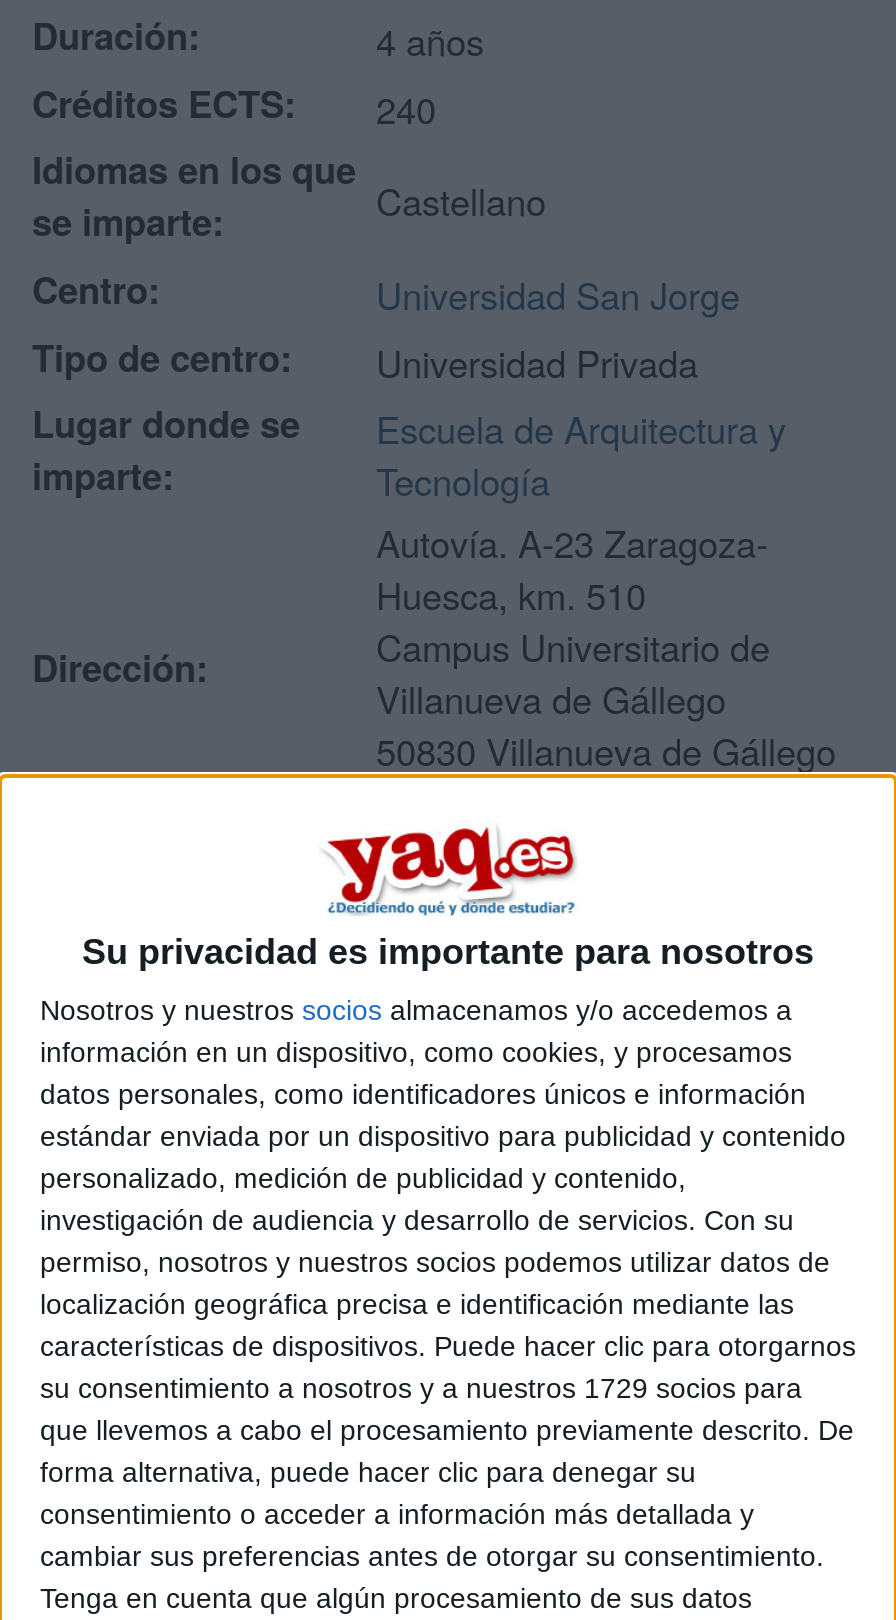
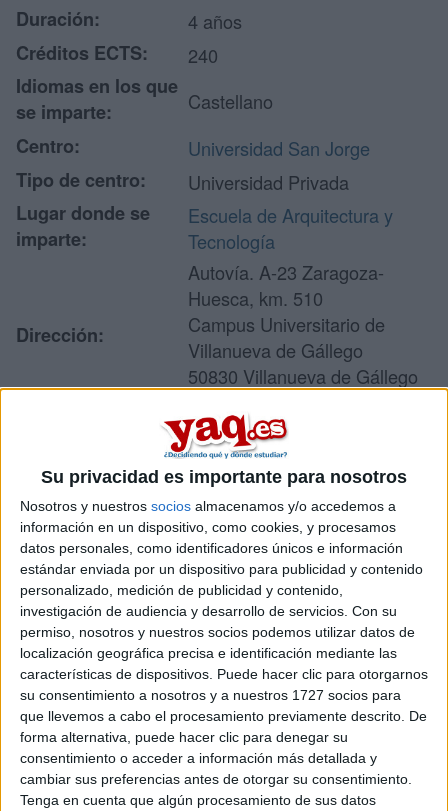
[40,1372,802,1404] su consentimiento a nosotros y a nuestros 1729 socios para -> [20,687,401,703] su consentimiento a nosotros y a nuestros 1727 socios para

